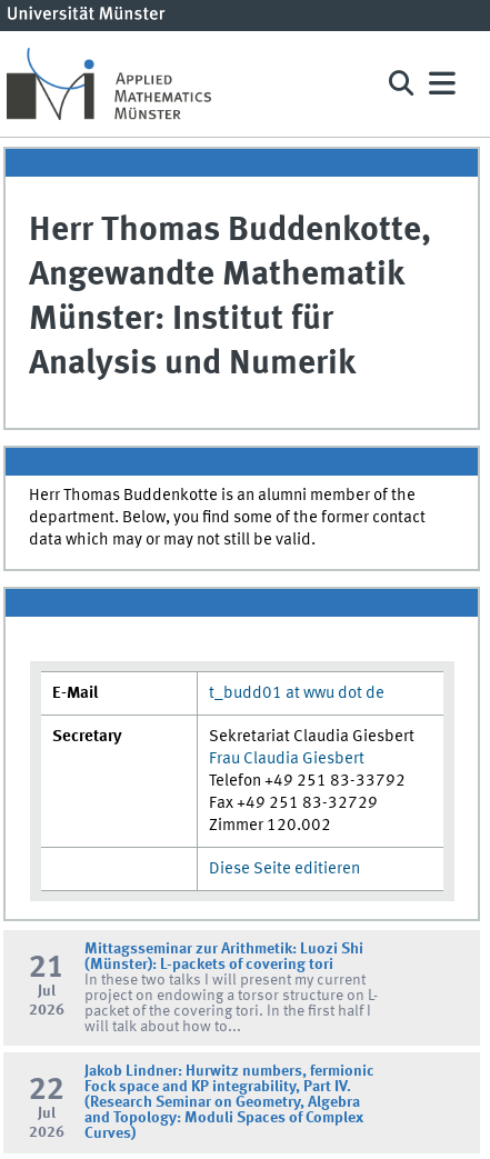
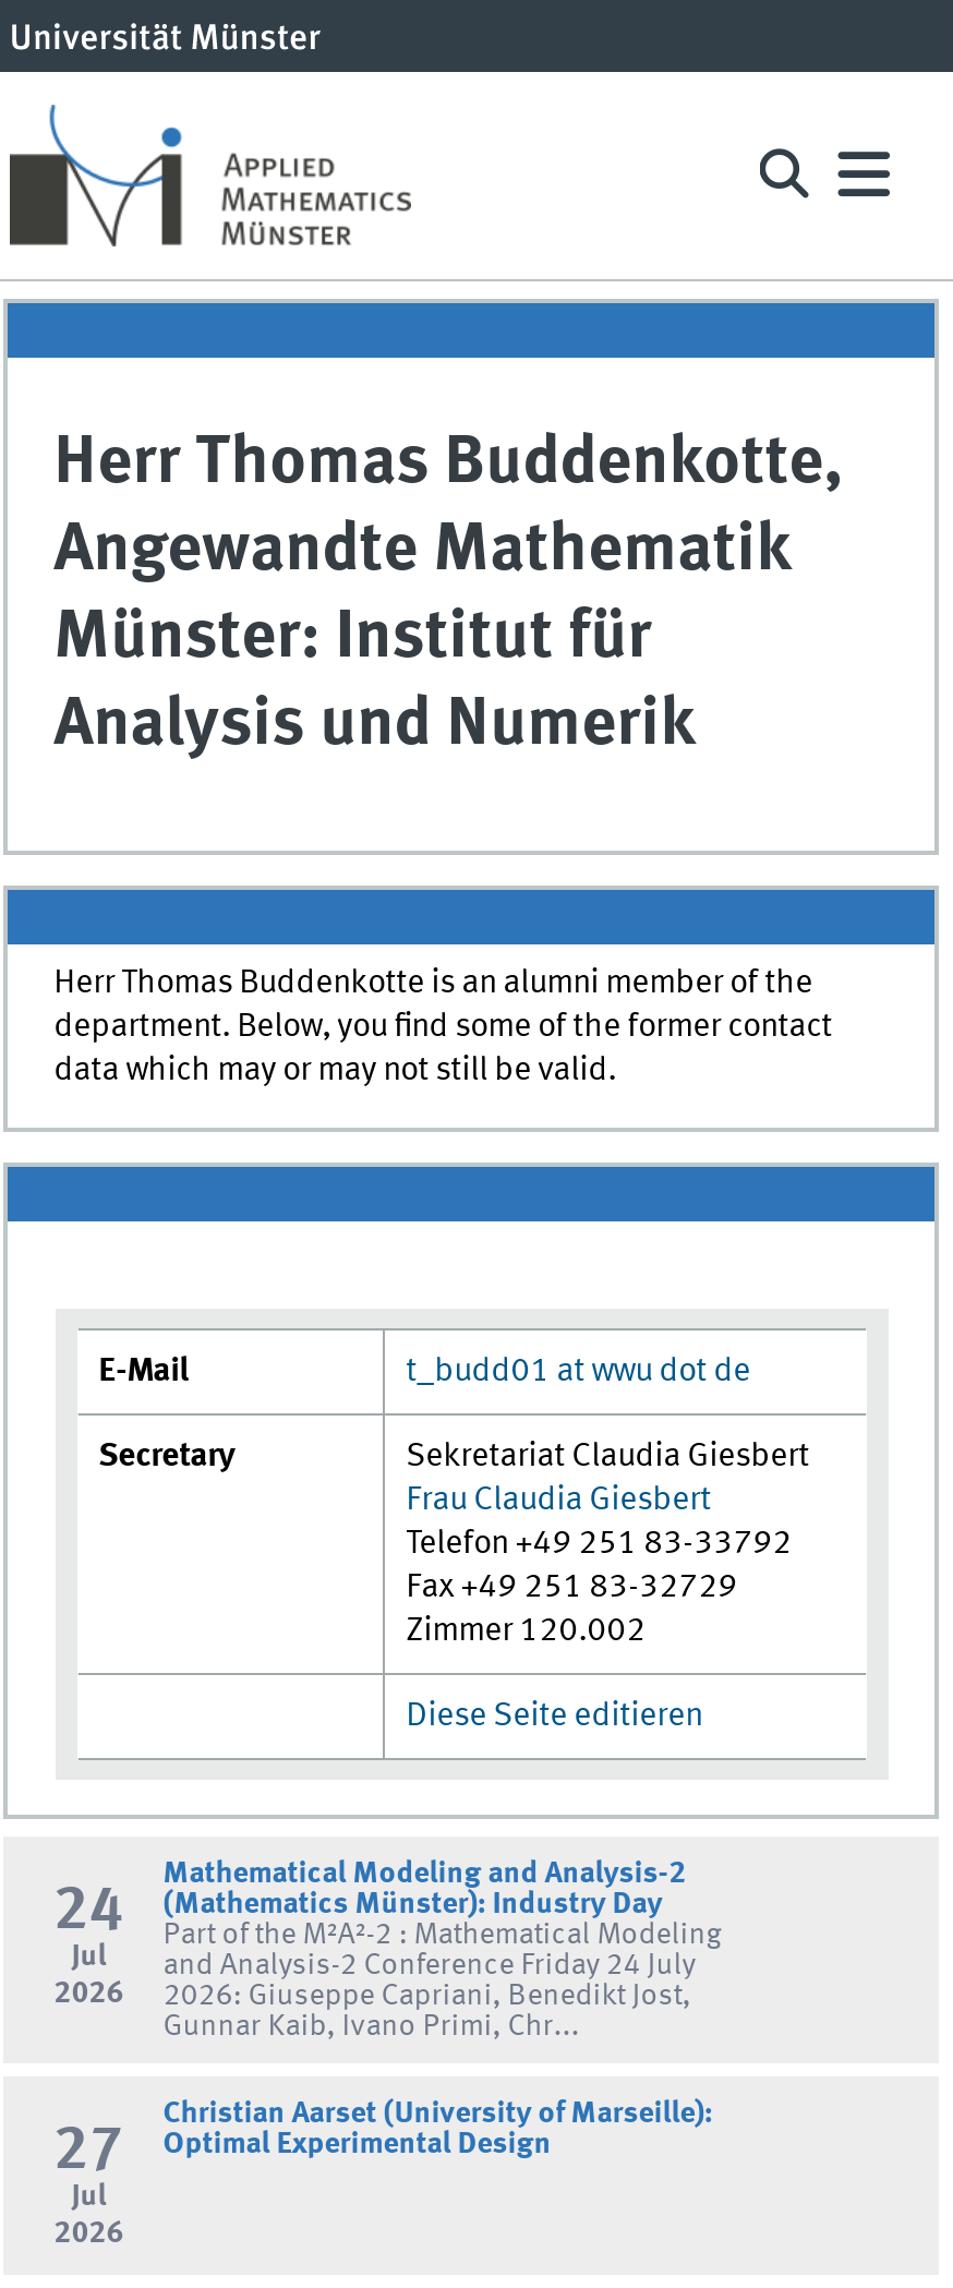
[85,941,378,1034] Mittagsseminar zur Arithmetik: Luozi Shi | (Münster): L-packets of covering tori | In these two talks I will present my current | project on endowing a torsor structure on L- | packet of the covering tori. In the first half I | will talk about how to... -> [163,1857,721,2041] Mathematical Modeling and Analysis-2 | (Mathematics Münster): Industry Day | Part of the M²A²-2 : Mathematical Modeling | and Analysis-2 Conference Friday 24 July | 2026: Giuseppe Capriani, Benedikt Jost, | Gunnar Kaib, Ivano Primi, Chr...
[29,953,65,984] 21 -> [54,1881,124,1943] 24
[85,1064,375,1142] Jakob Lindner: Hurwitz numbers, fermionic | Fock space and KP integrability, Part IV. | (Research Seminar on Geometry, Algebra | and Topology: Moduli Spaces of Complex | Curves) -> [163,2099,713,2160] Christian Aarset (University of Marseille): | Optimal Experimental Design
[29,1076,65,1107] 22 -> [54,2123,124,2184] 27

